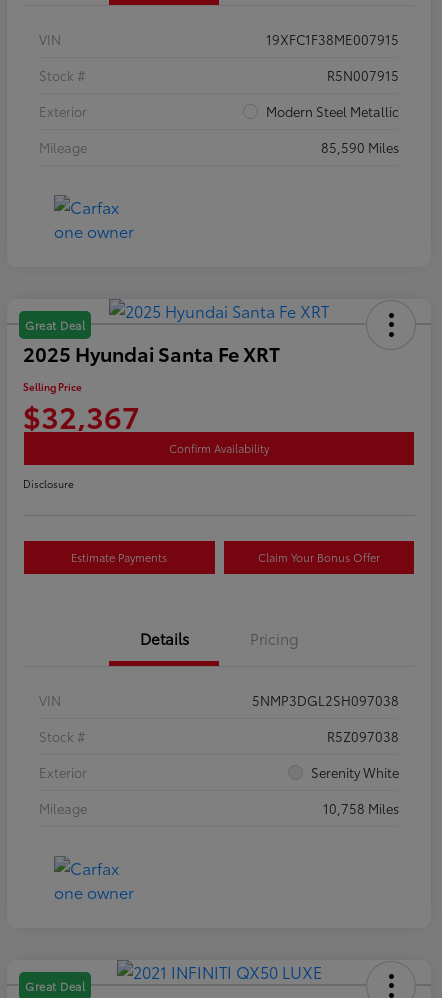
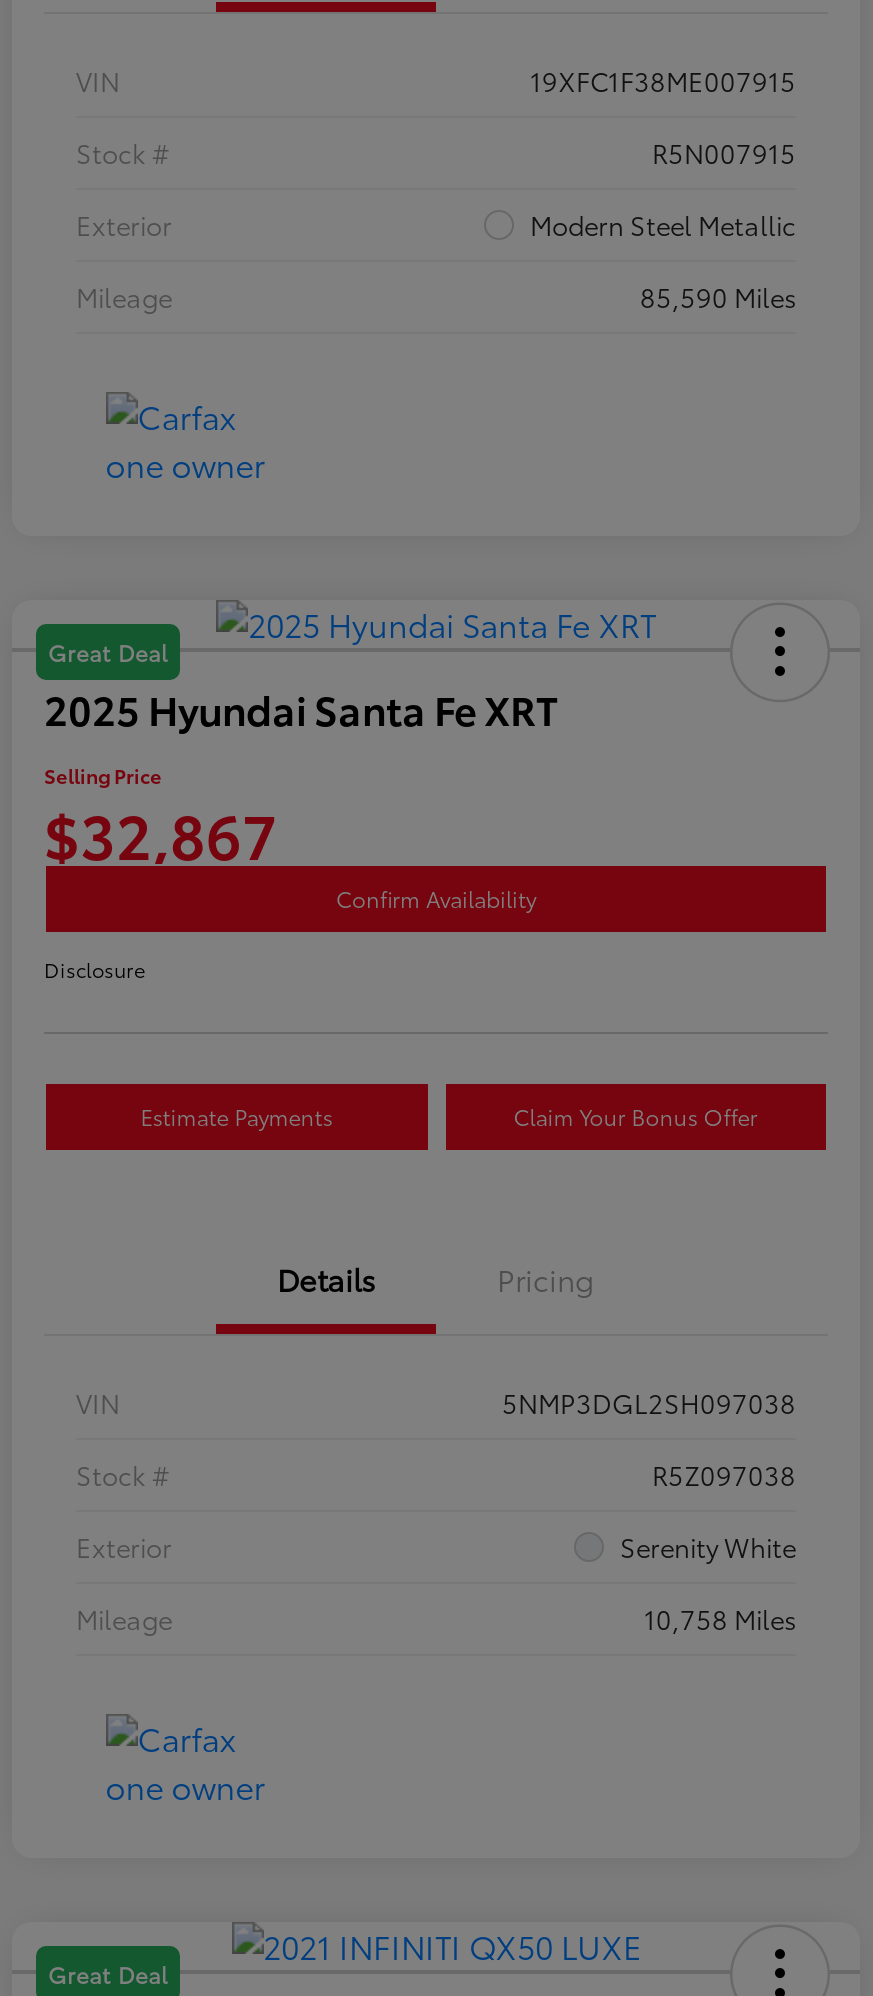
[23,394,140,437] $32,367 -> [44,789,278,875] $32,867

